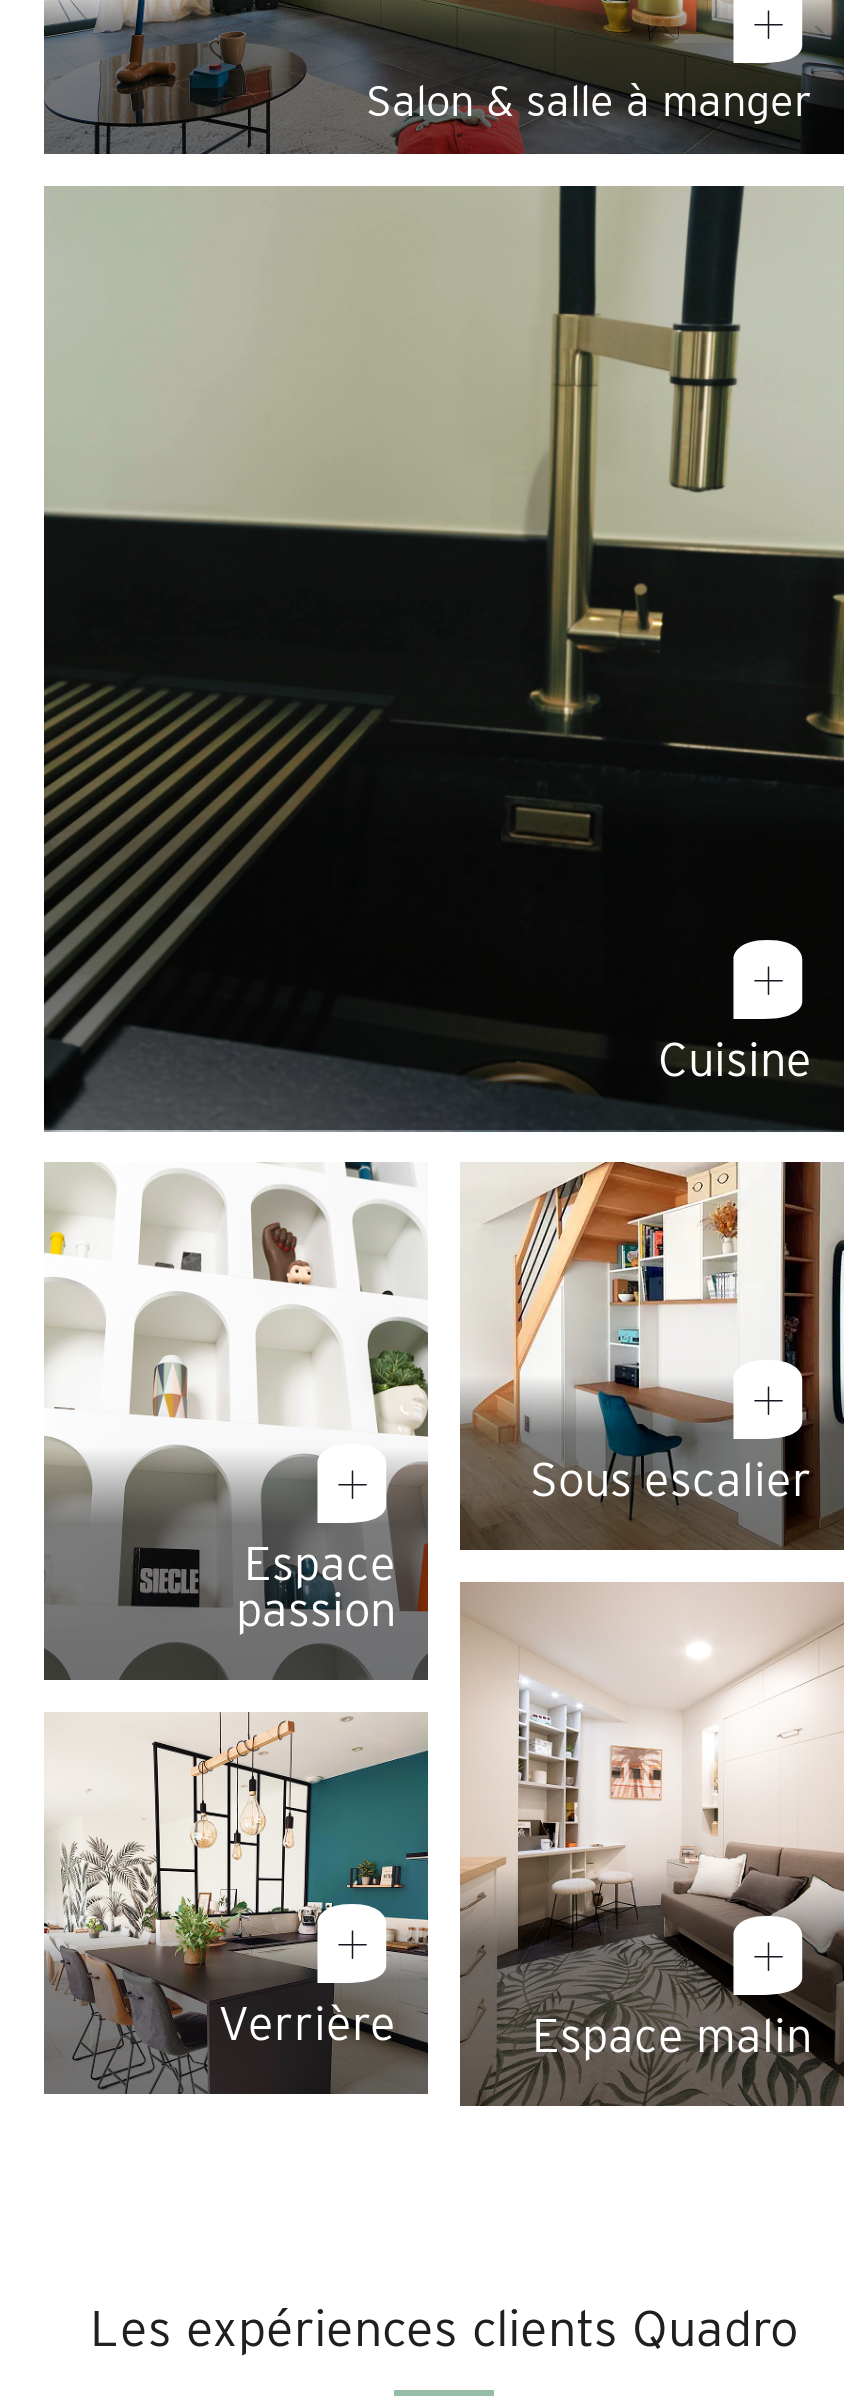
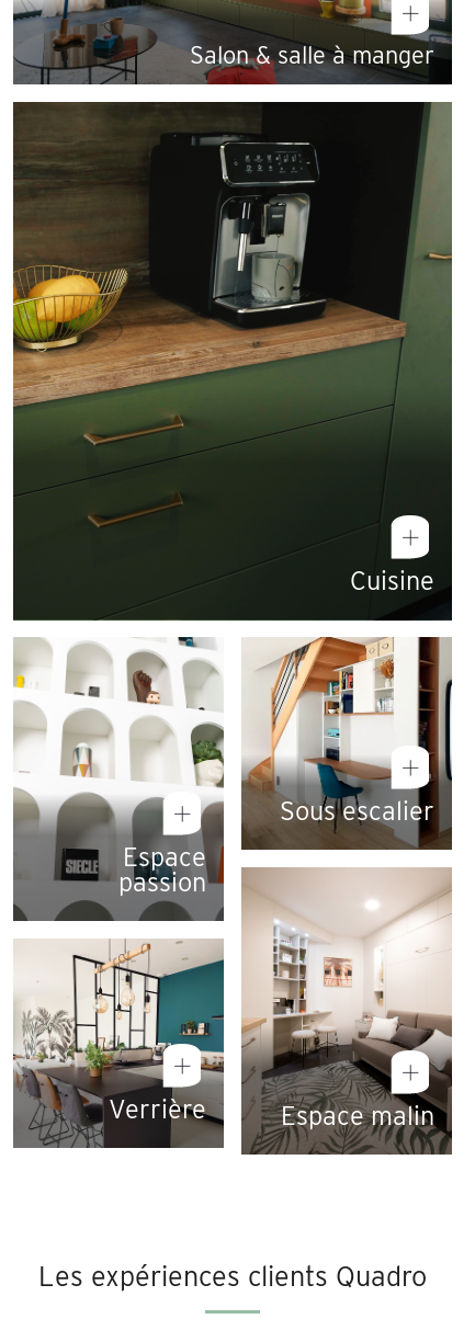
[42,186,844,1132] [image] -> [12,102,452,622] [image]

